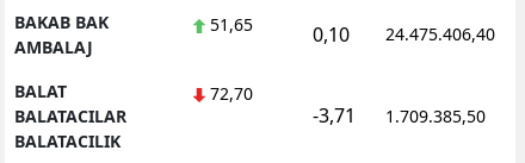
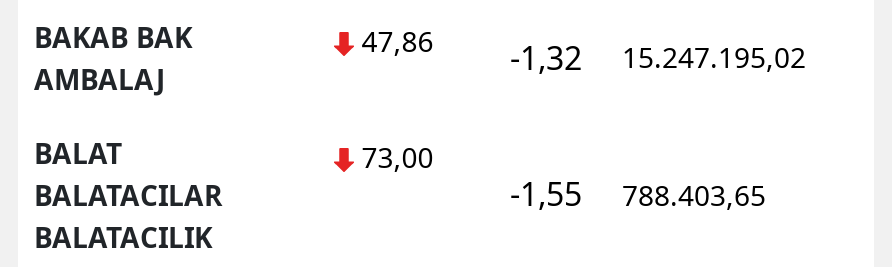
[210,13,253,36] 51,65 -> [362,22,434,60] 47,86
[313,21,350,48] 0,10 -> [510,36,582,80] -1,32
[385,23,495,45] 24.475.406,40 -> [622,38,806,76] 15.247.195,02
[210,82,253,105] 72,70 -> [362,138,434,176] 73,00
[313,102,356,128] -3,71 -> [510,172,582,216] -1,55
[385,105,486,127] 1.709.385,50 -> [622,176,766,214] 788.403,65

